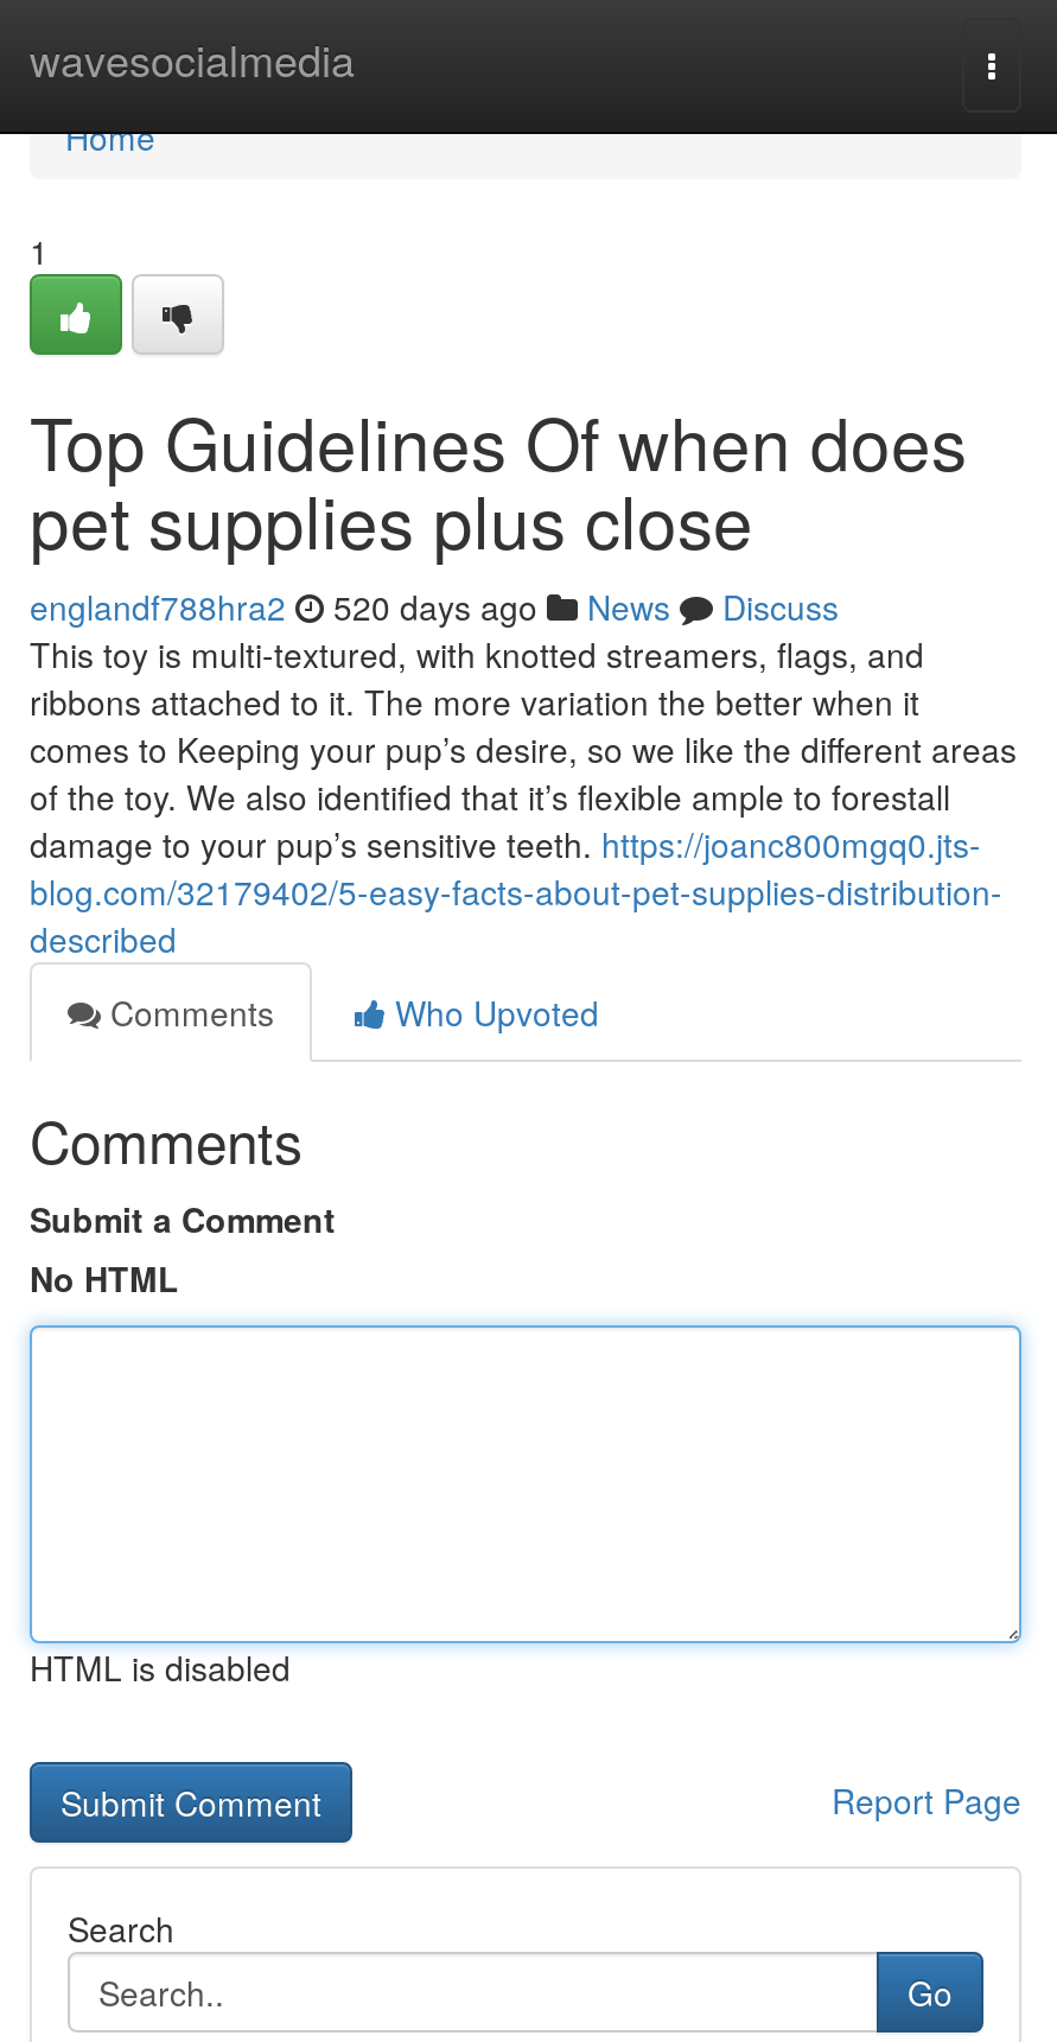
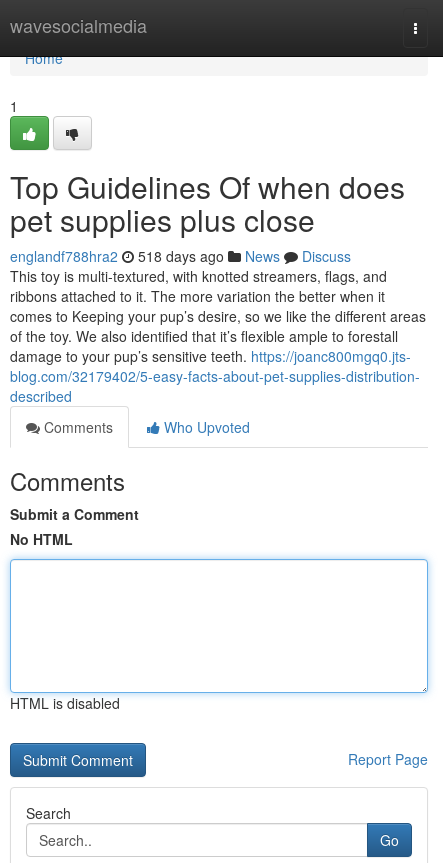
[30,583,839,630] englandf788hra2 520 days ago News Discuss -> [10,246,351,266] englandf788hra2 518 days ago News Discuss

